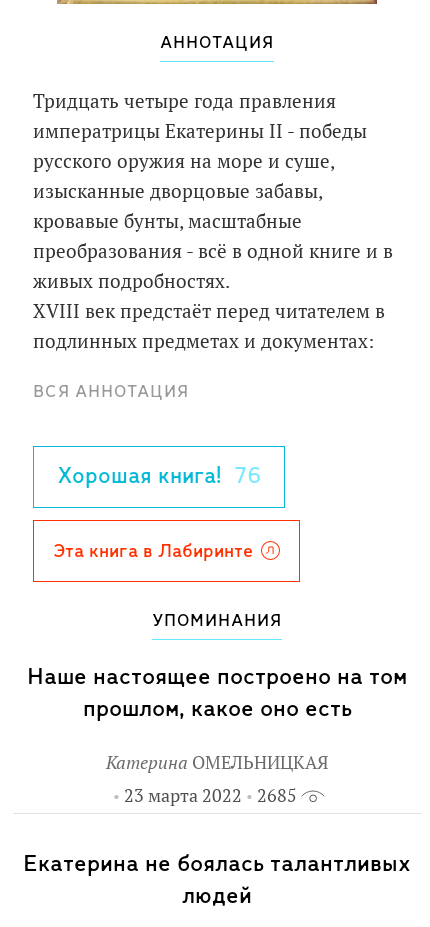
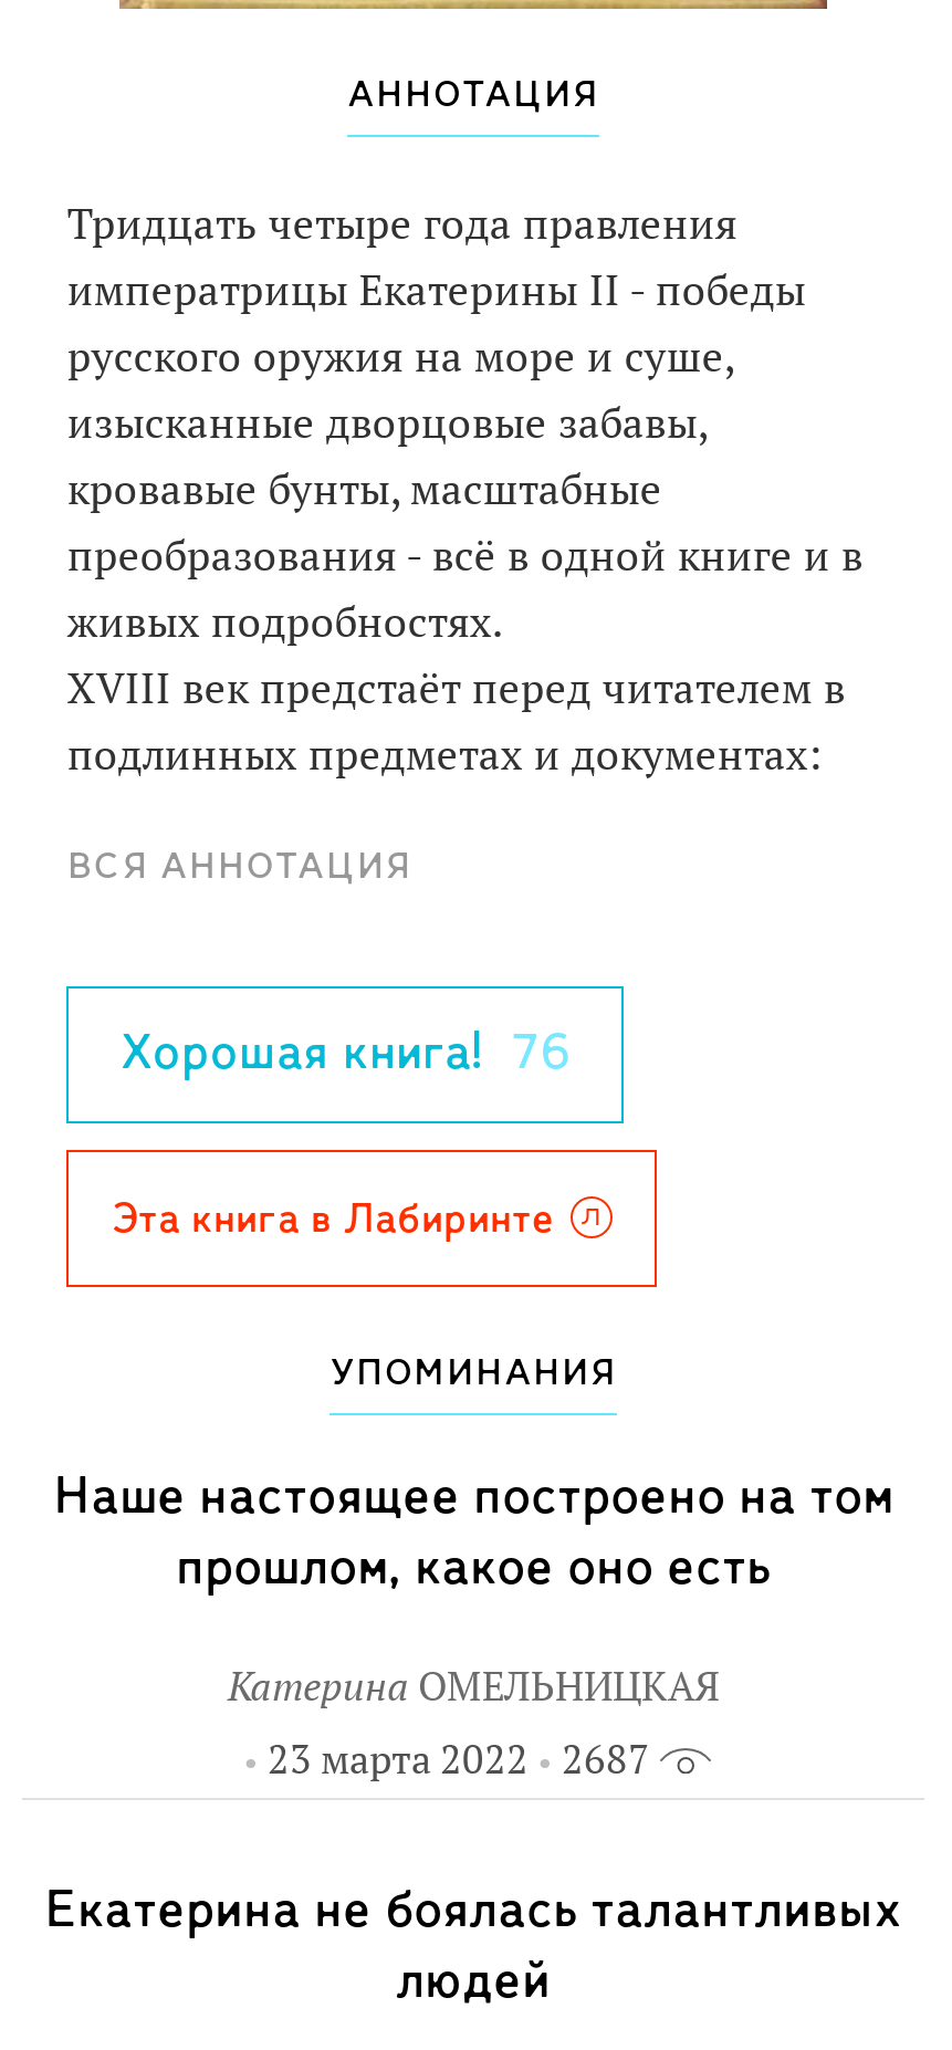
[257,784,301,807] 2685 -> [562,1733,659,1784] 2687

